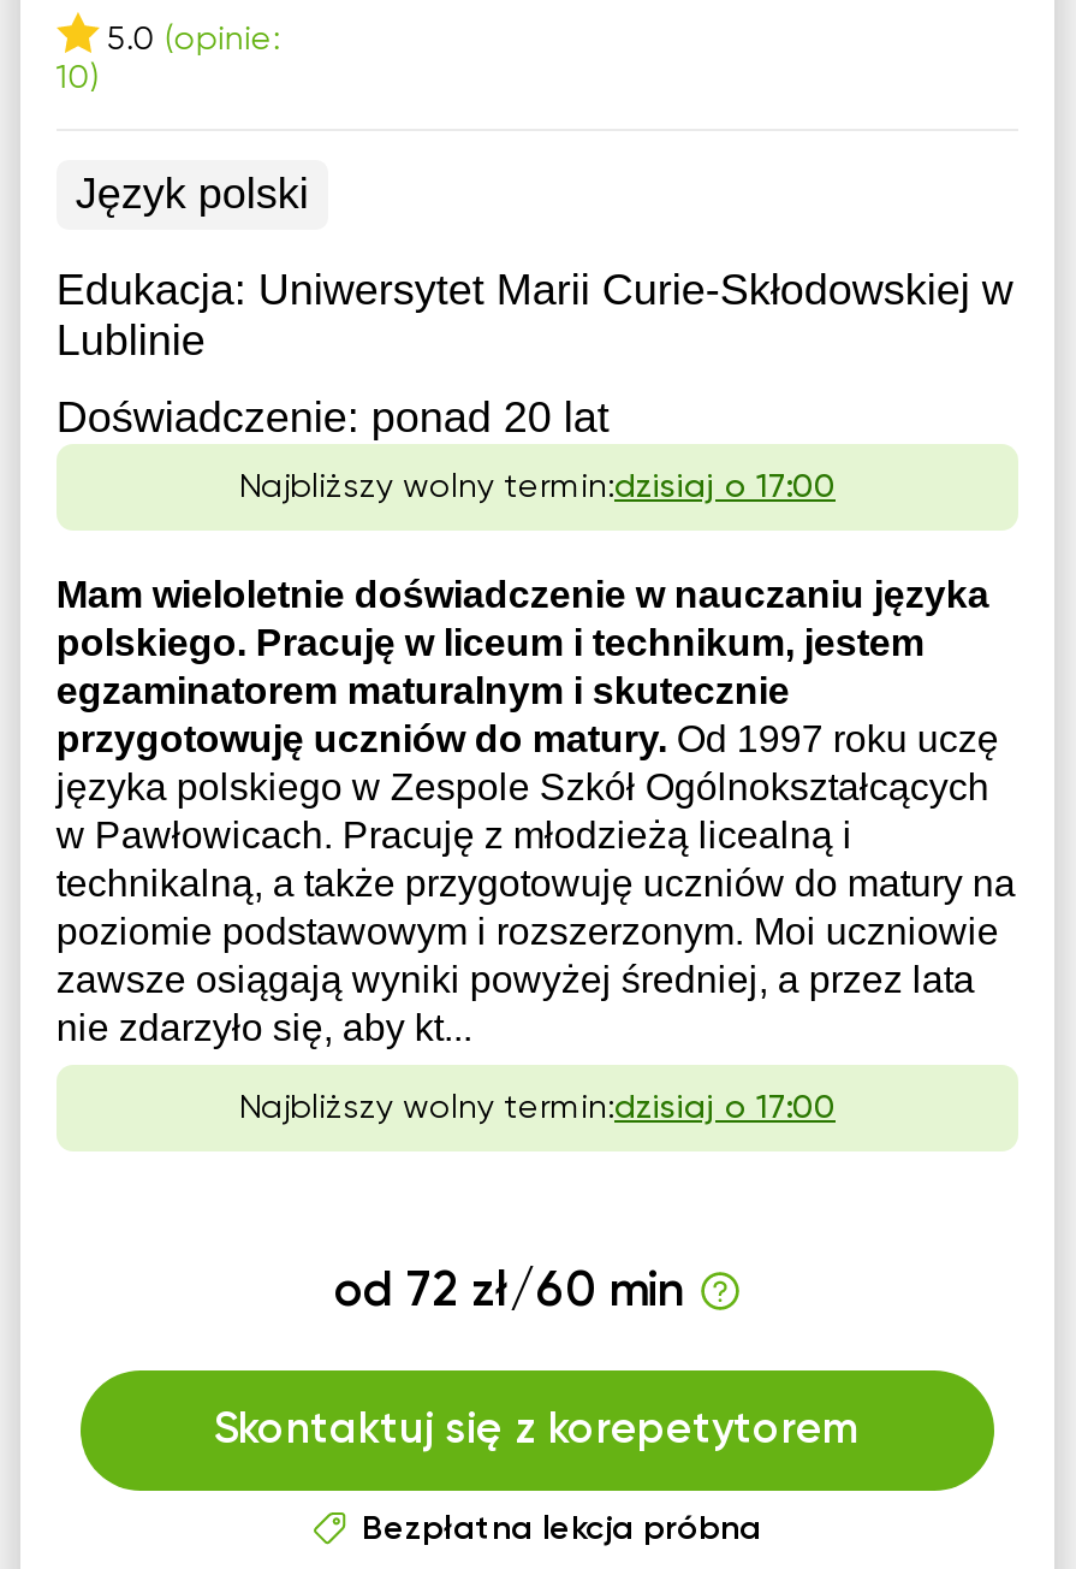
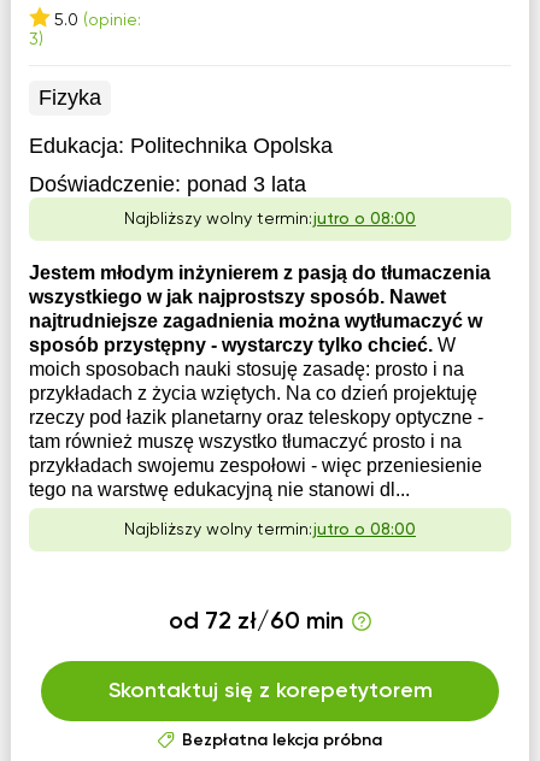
[56,61,100,95] 10) -> [29,31,43,48] 3)
[76,170,309,218] Język polski -> [38,85,101,110] Fizyka
[56,266,1013,365] Edukacja: Uniwersytet Marii Curie-Skłodowskiej w | Lublinie -> [29,134,333,158] Edukacja: Politechnika Opolska
[56,393,609,442] Doświadczenie: ponad 20 lat -> [29,172,306,196] Doświadczenie: ponad 3 lata
[239,470,836,504] Najbliższy wolny termin:dzisiaj o 17:00 -> [124,211,416,228] Najbliższy wolny termin:jutro o 08:00
[56,574,1016,1048] Mam wieloletnie doświadczenie w nauczaniu języka | polskiego. Pracuję w liceum i technikum, jestem | egzaminatorem maturalnym i skutecznie | przygotowuję uczniów do matury. Od 1997 roku uczę | języka polskiego w Zespole Szkół Ogólnokształcących | w Pawłowicach. Pracuję z młodzieżą licealną i | technikalną, a także przygotowuję uczniów do matury na | poziomie podstawowym i rozszerzonym. Moi uczniowie | zawsze osiągają wyniki powyżej średniej, a przez lata | nie zdarzyło się, aby kt... -> [29,262,490,500] Jestem młodym inżynierem z pasją do tłumaczenia | wszystkiego w jak najprostszy sposób. Nawet | najtrudniejsze zagadnienia można wytłumaczyć w | sposób przystępny - wystarczy tylko chcieć. W | moich sposobach nauki stosuję zasadę: prosto i na | przykładach z życia wziętych. Na co dzień projektuję | rzeczy pod łazik planetarny oraz teleskopy optyczne - | tam również muszę wszystko tłumaczyć prosto i na | przykładach swojemu zespołowi - więc przeniesienie | tego na warstwę edukacyjną nie stanowi dl...
[239,1091,836,1125] Najbliższy wolny termin:dzisiaj o 17:00 -> [124,521,416,538] Najbliższy wolny termin:jutro o 08:00

